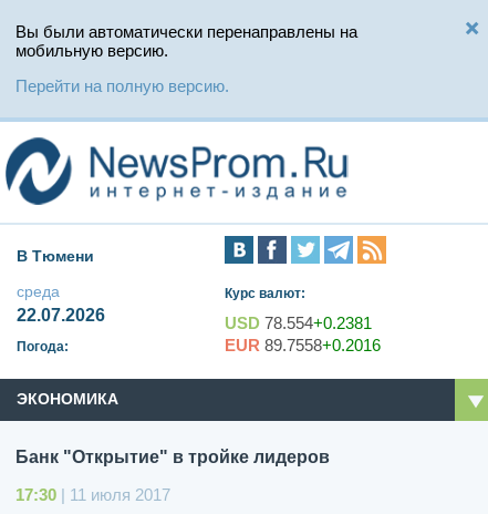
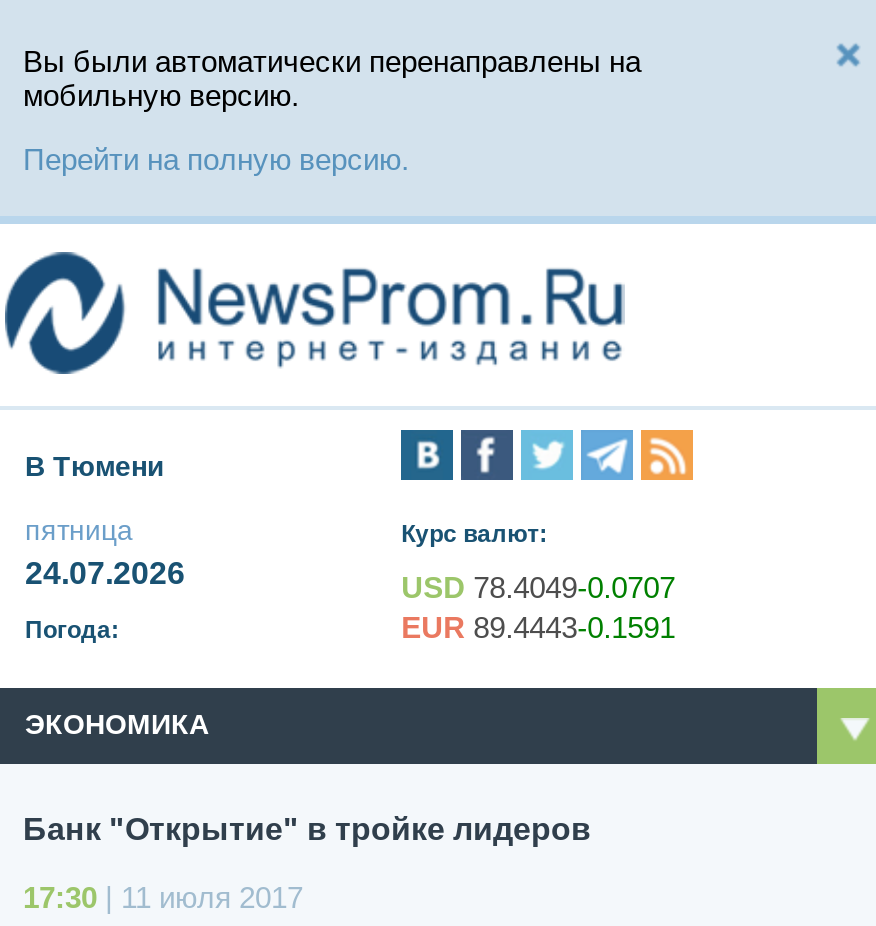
[17,283,105,325] среда | 22.07.2026 -> [25,515,185,591] пятница | 24.07.2026
[225,314,372,333] USD 78.554+0.2381 -> [401,571,675,605] USD 78.4049-0.0707
[225,336,381,355] EUR 89.7558+0.2016 -> [401,611,675,645] EUR 89.4443-0.1591

